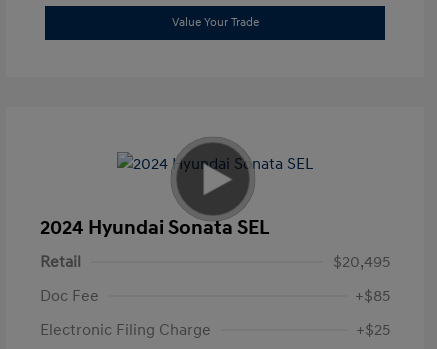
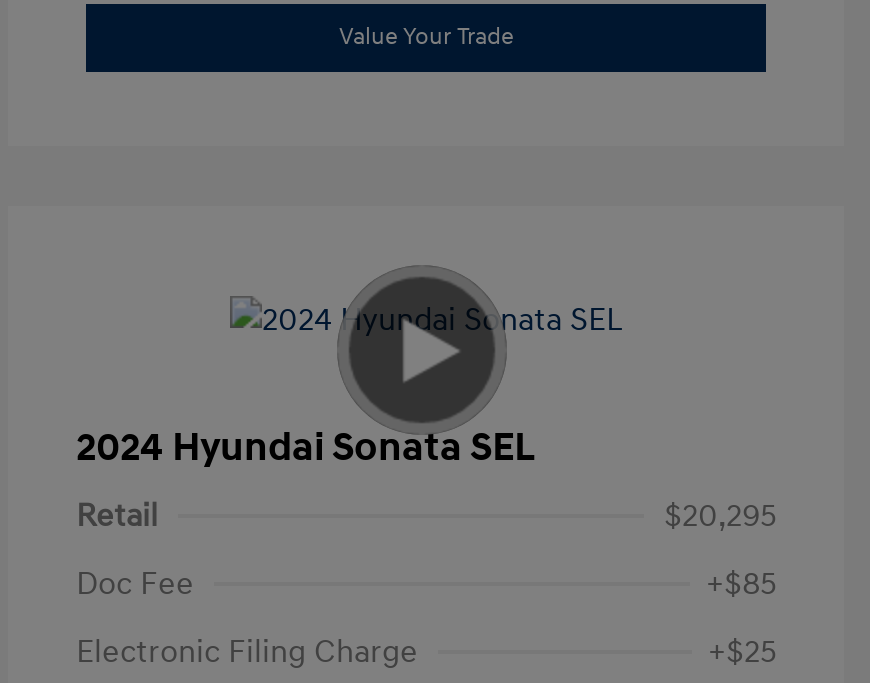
[333,252,390,272] $20,495 -> [664,495,776,535] $20,295

